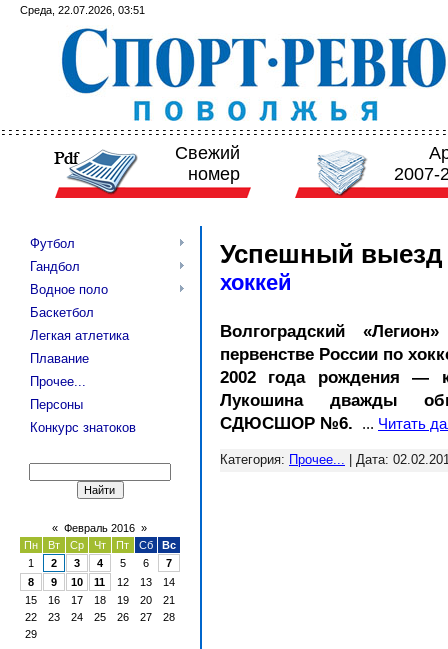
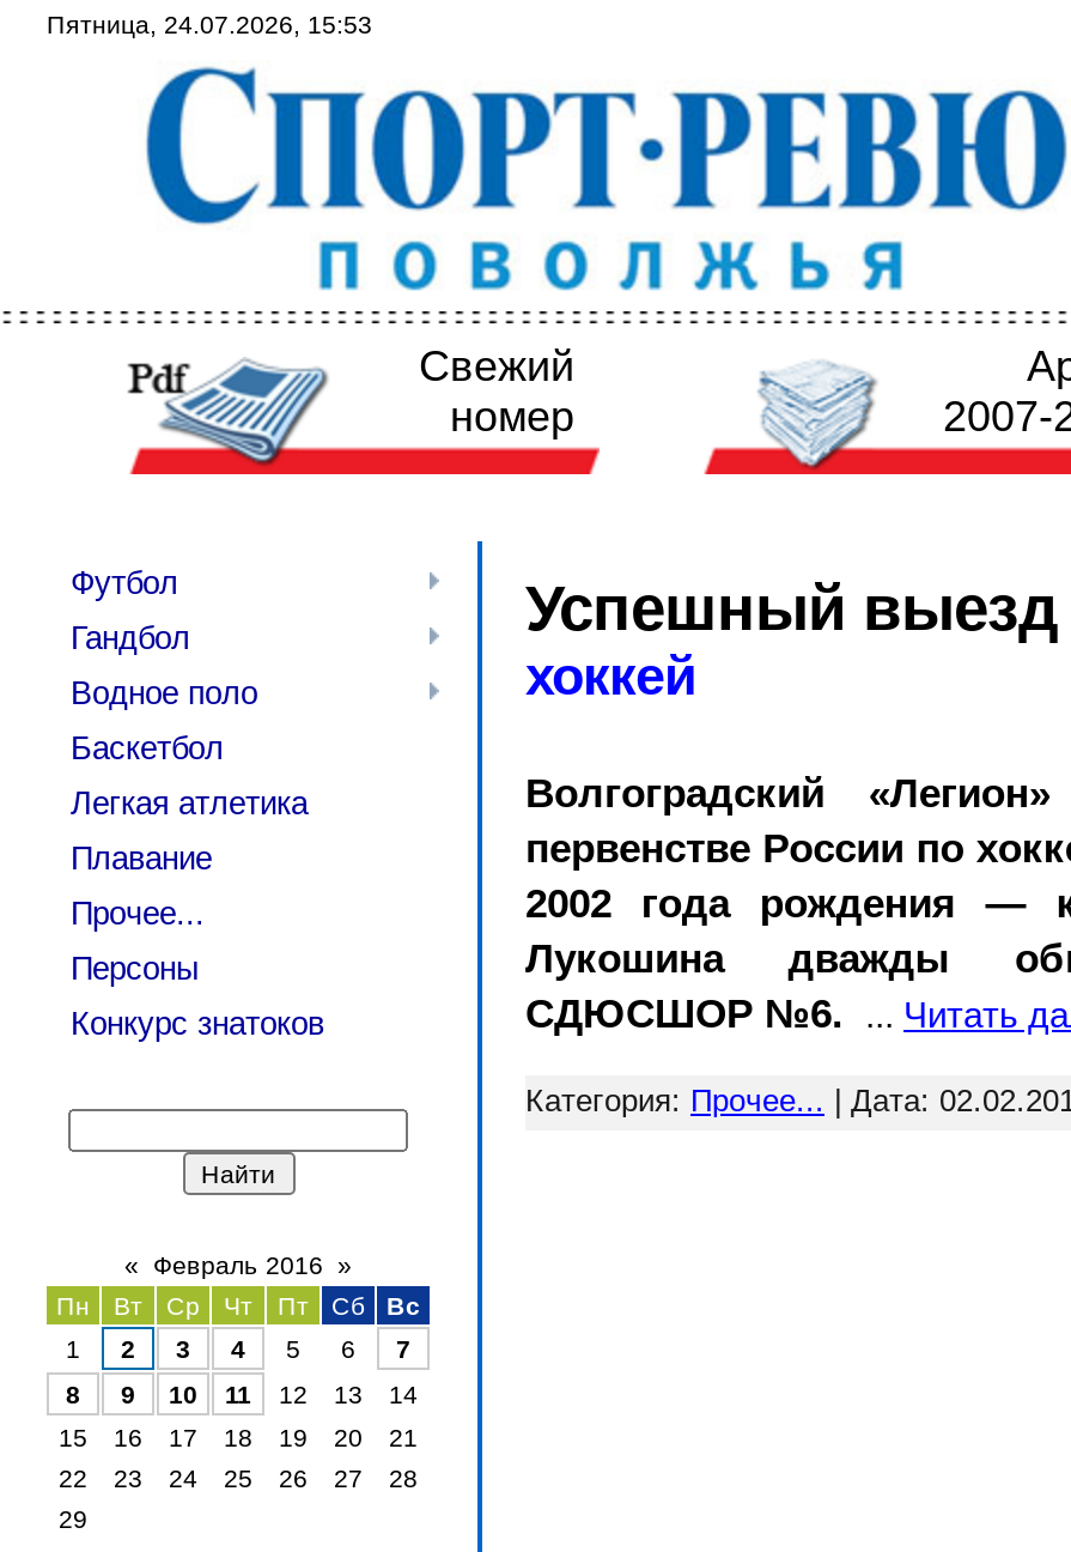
[20,4,145,16] Среда, 22.07.2026, 03:51 -> [47,10,372,38] Пятница, 24.07.2026, 15:53

